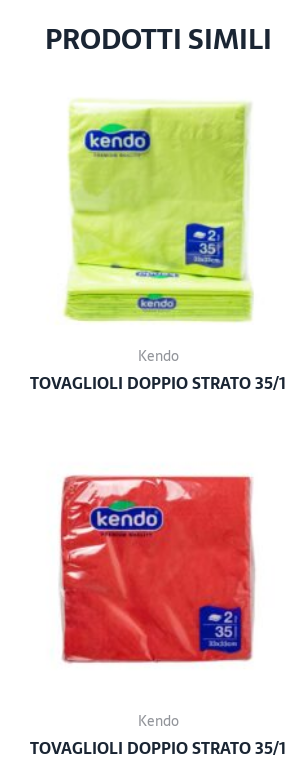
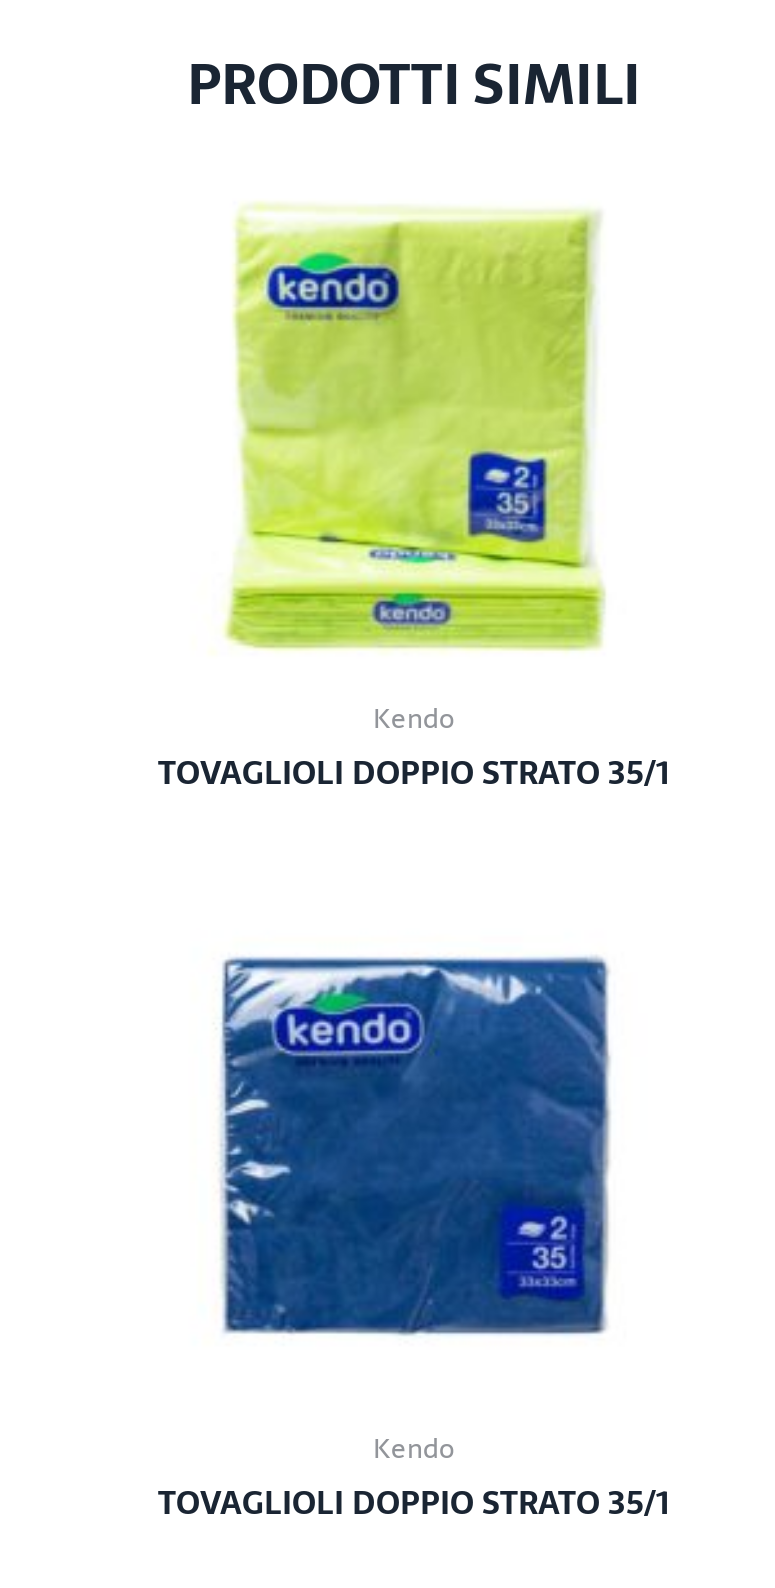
[59,475,255,664] [image] -> [218,956,610,1336] [image]

